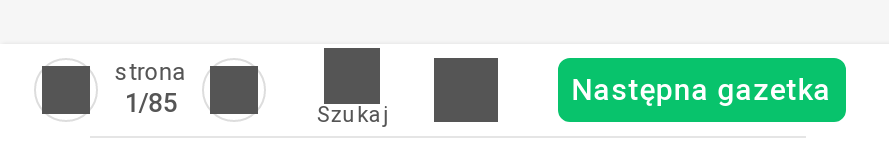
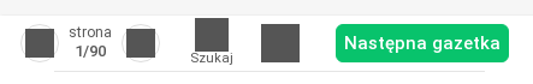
[124,87,176,117] 1/85 -> [75,41,106,59] 1/90

